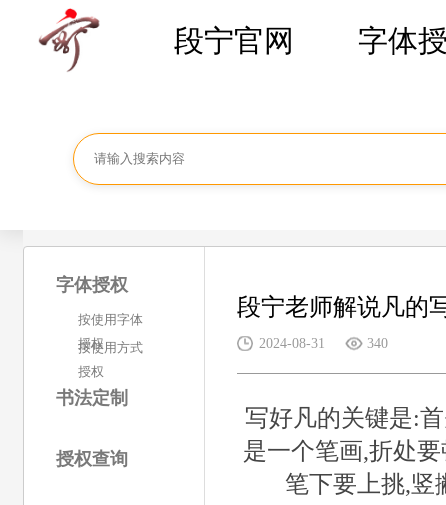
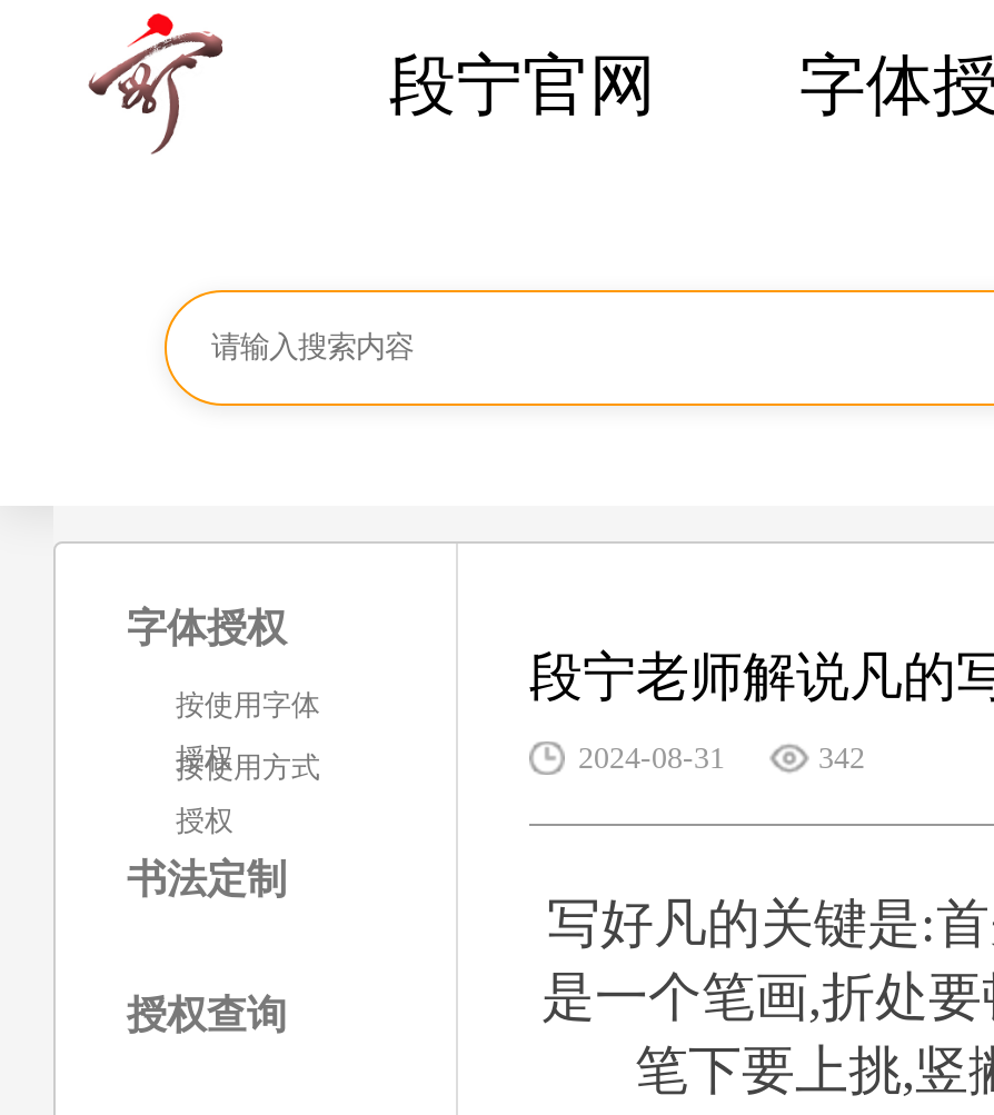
[367,336,388,351] 340 -> [818,741,865,775] 342

